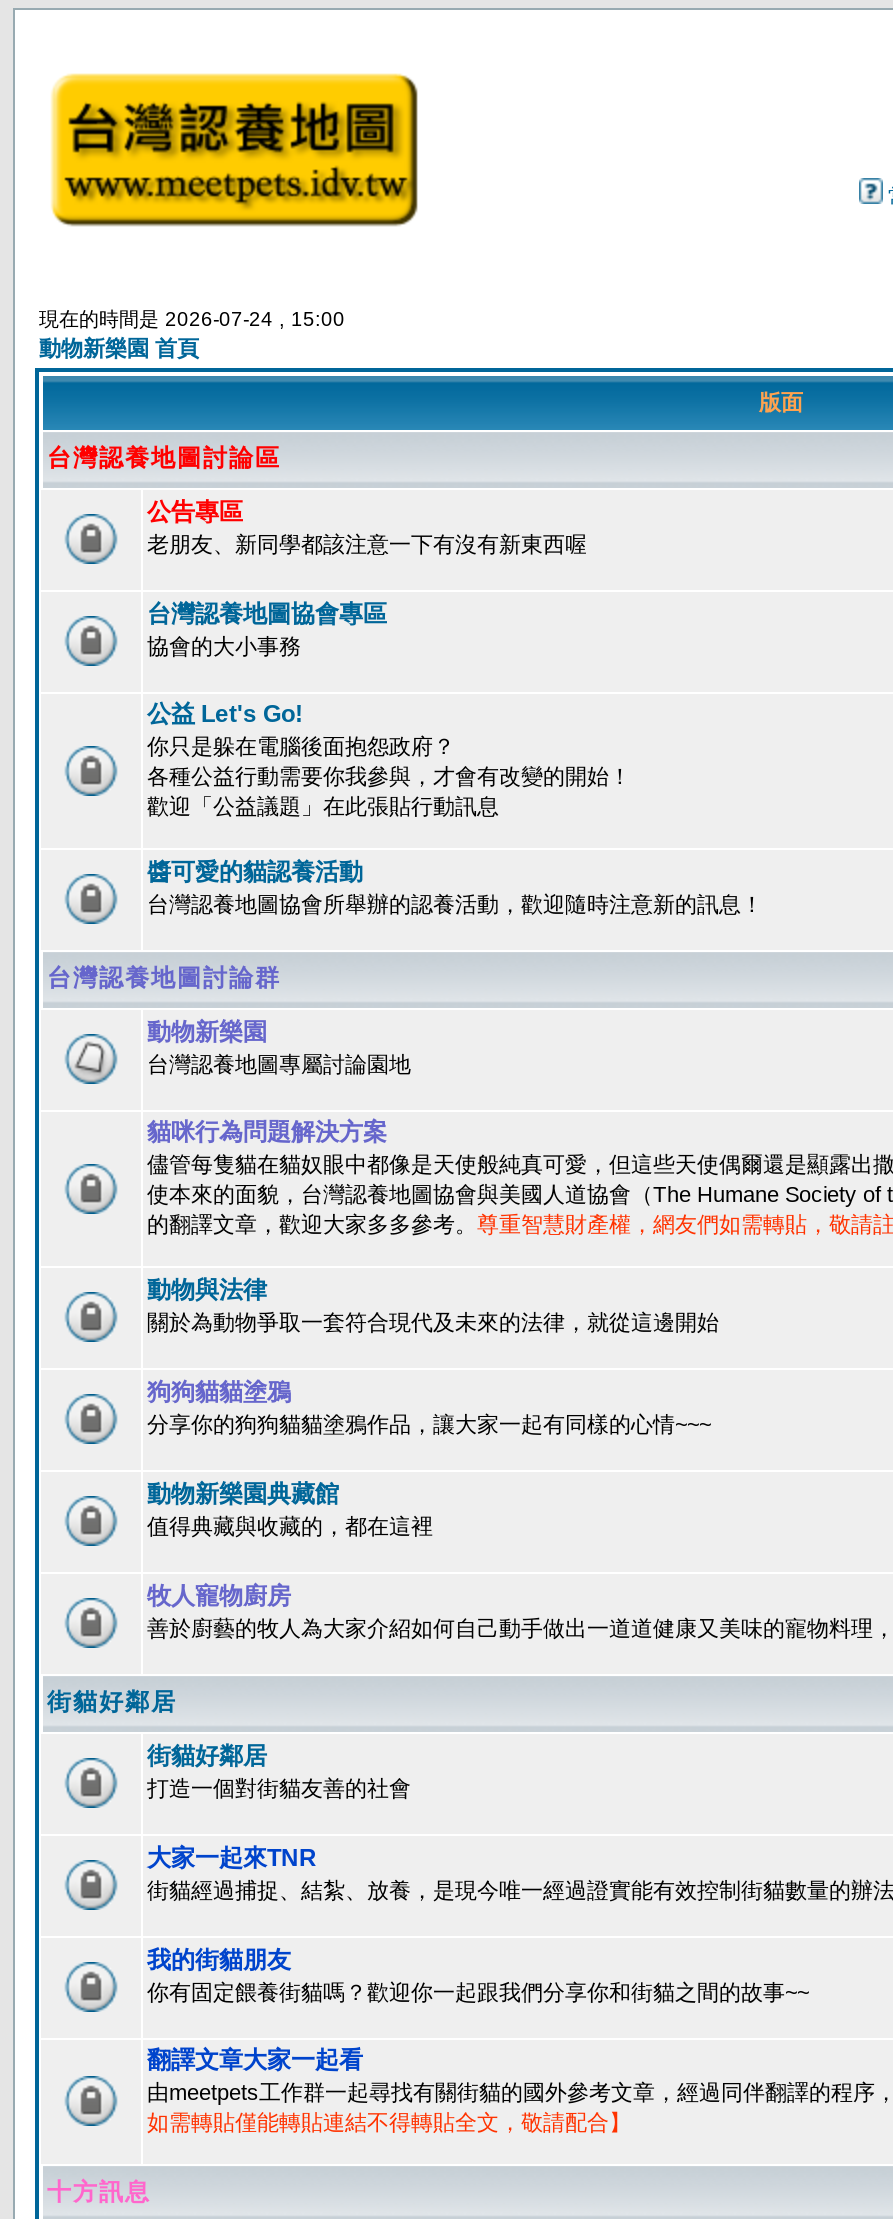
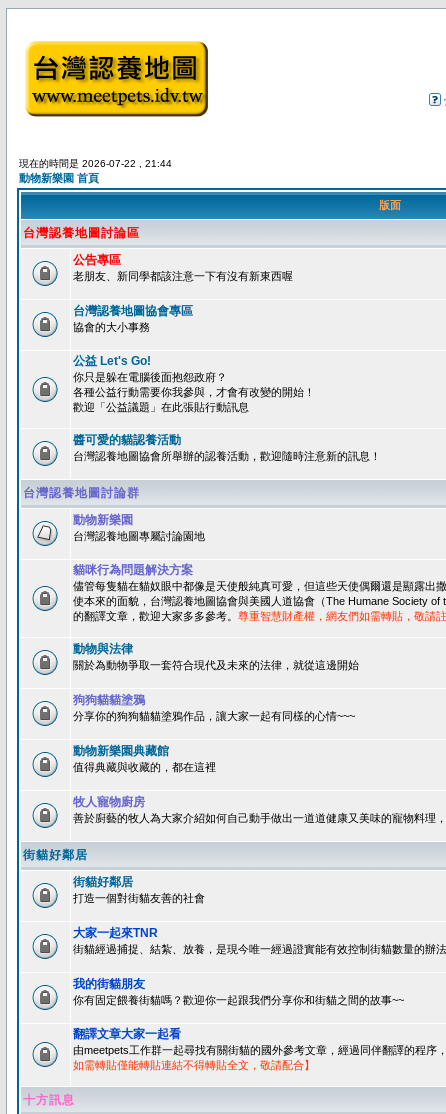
[39,308,345,330] 現在的時間是 2026-07-24 , 15:00 -> [19,158,172,169] 現在的時間是 2026-07-22 , 21:44

